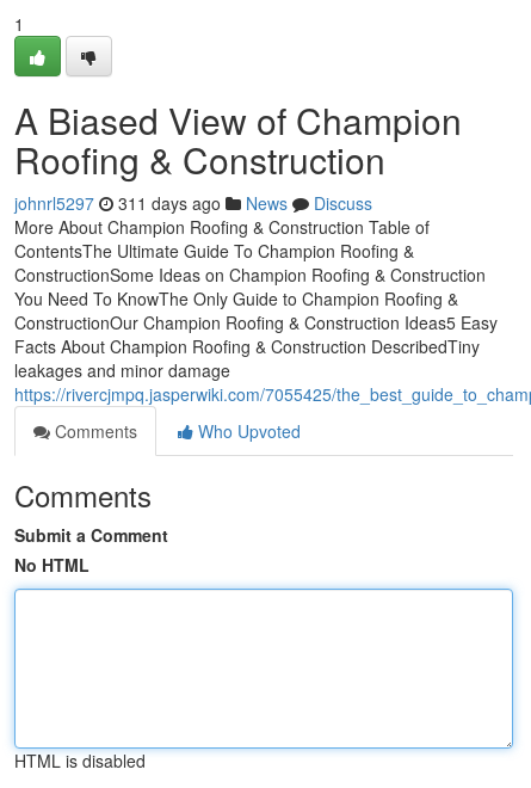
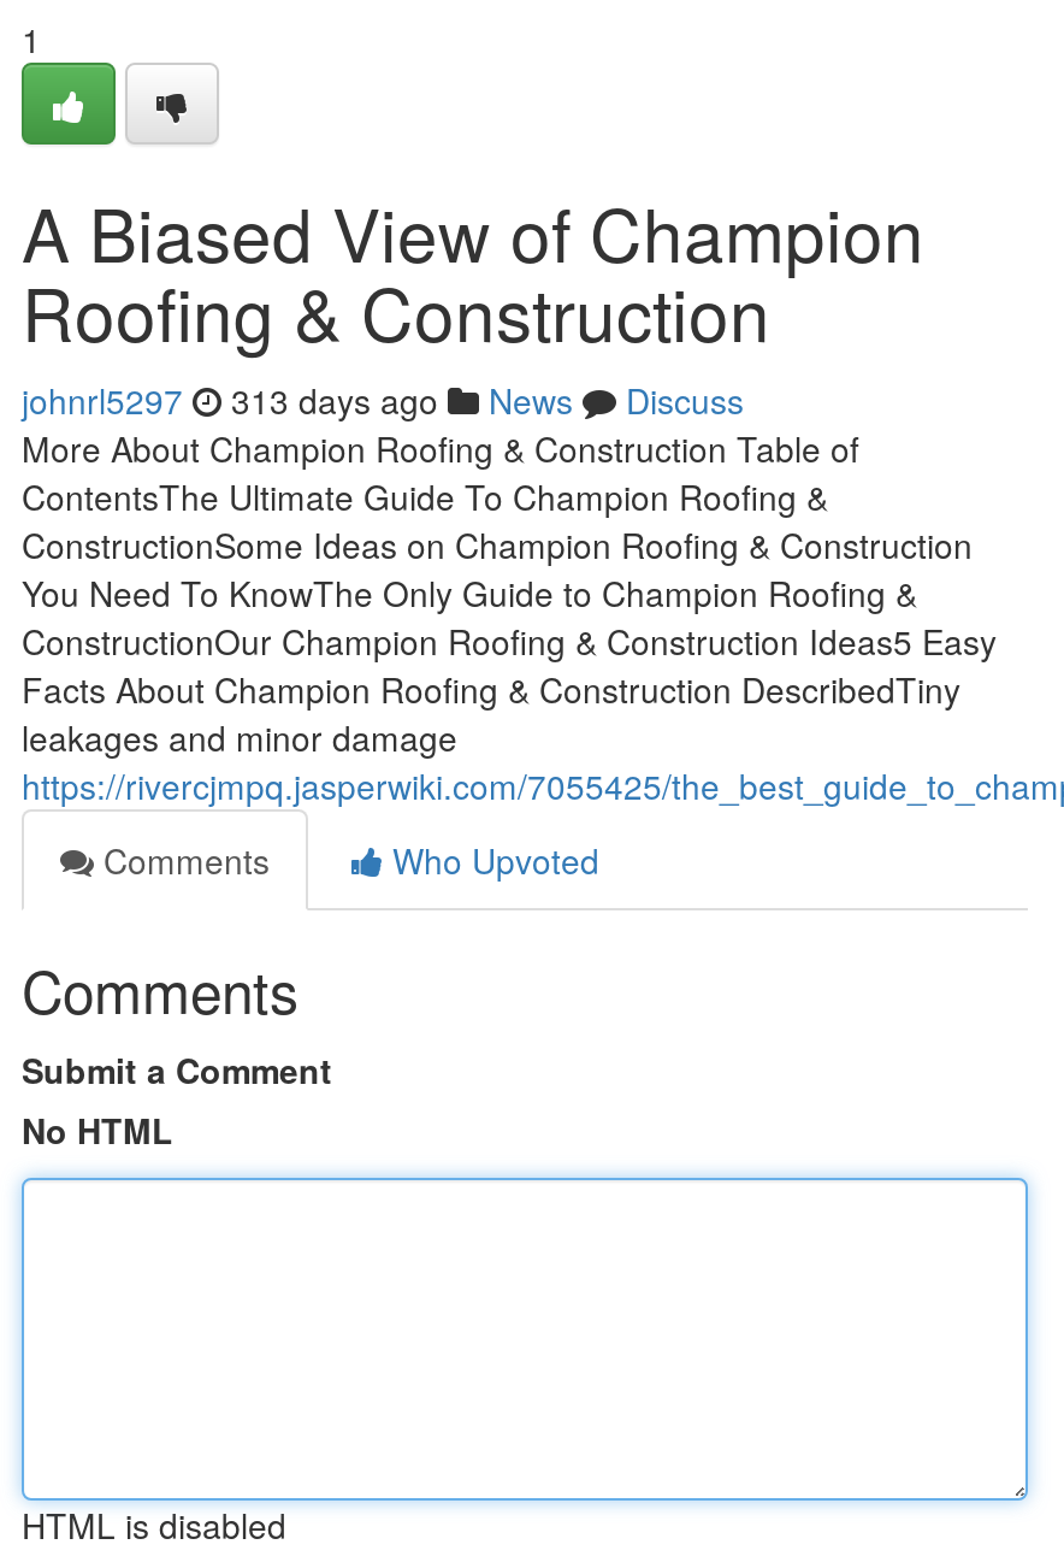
[14,191,372,215] johnrl5297 311 days ago News Discuss -> [22,376,744,424] johnrl5297 313 days ago News Discuss

